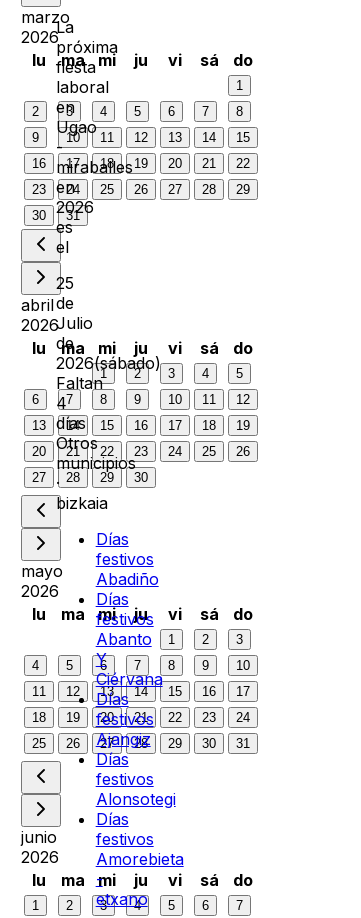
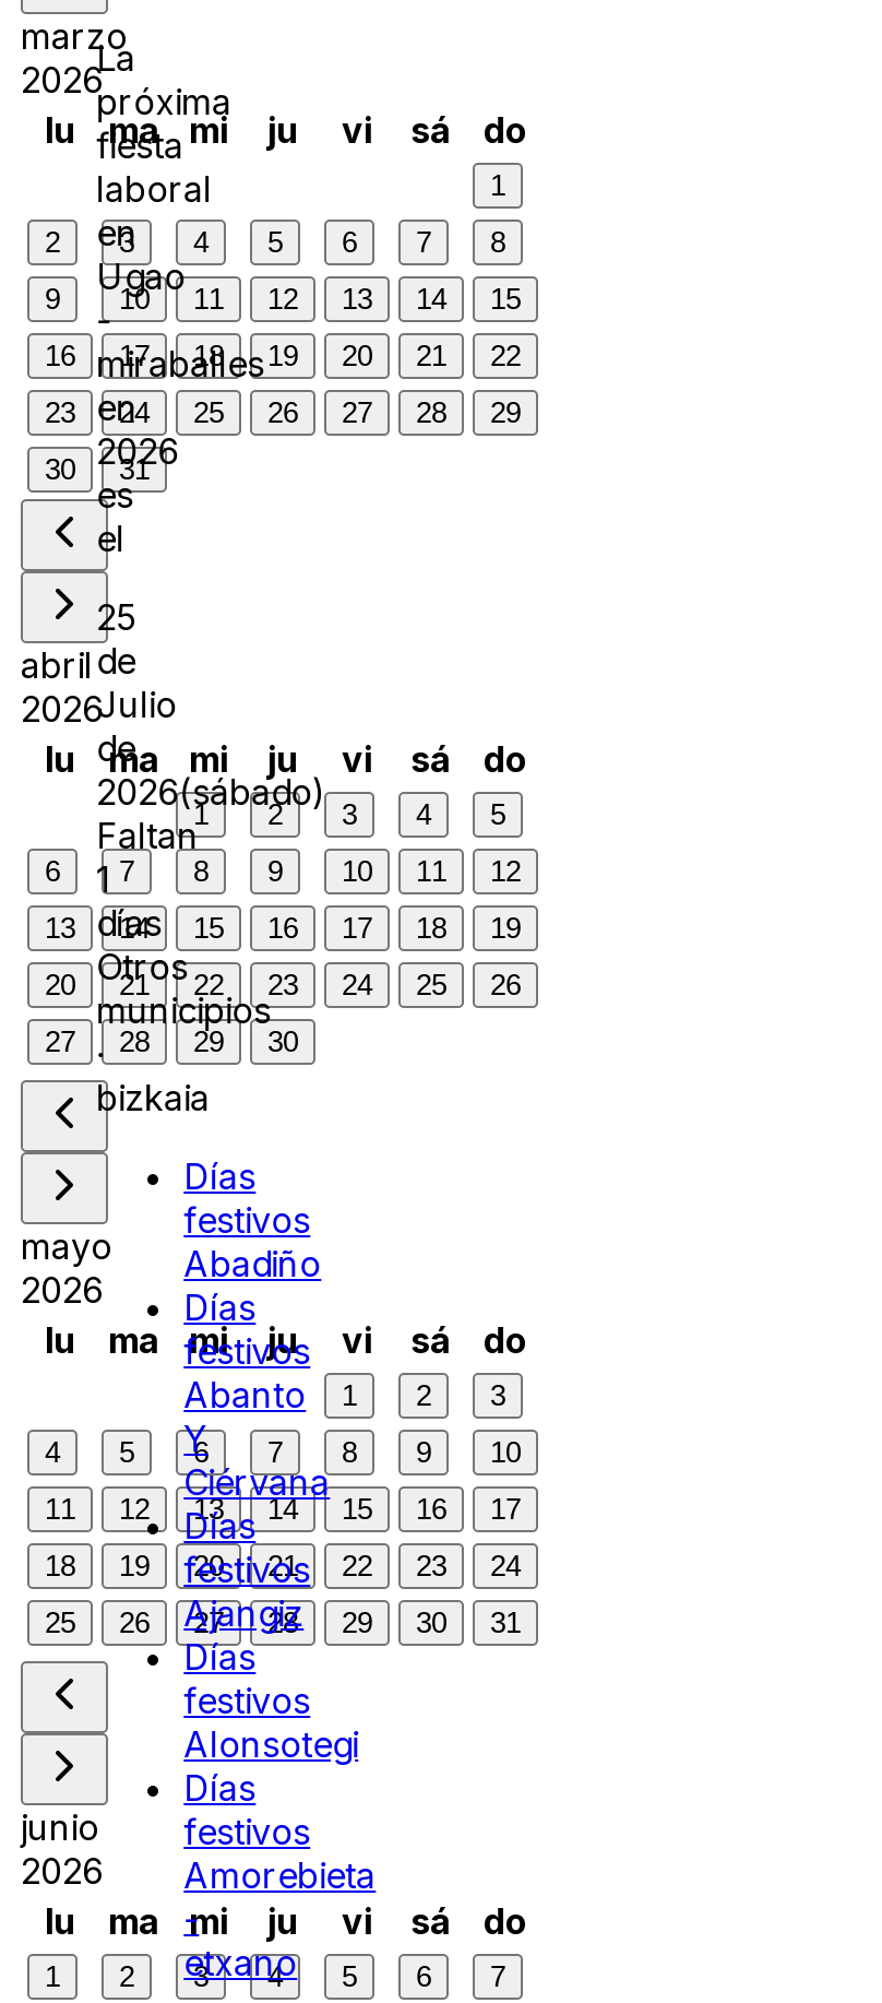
[32,392,250,413] 6 4 7 8 9 10 11 12 -> [45,854,521,901] 6 1 7 8 9 10 11 12

